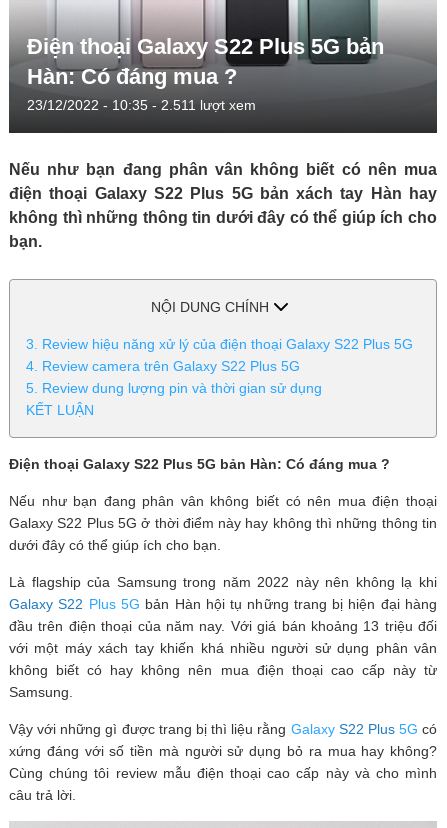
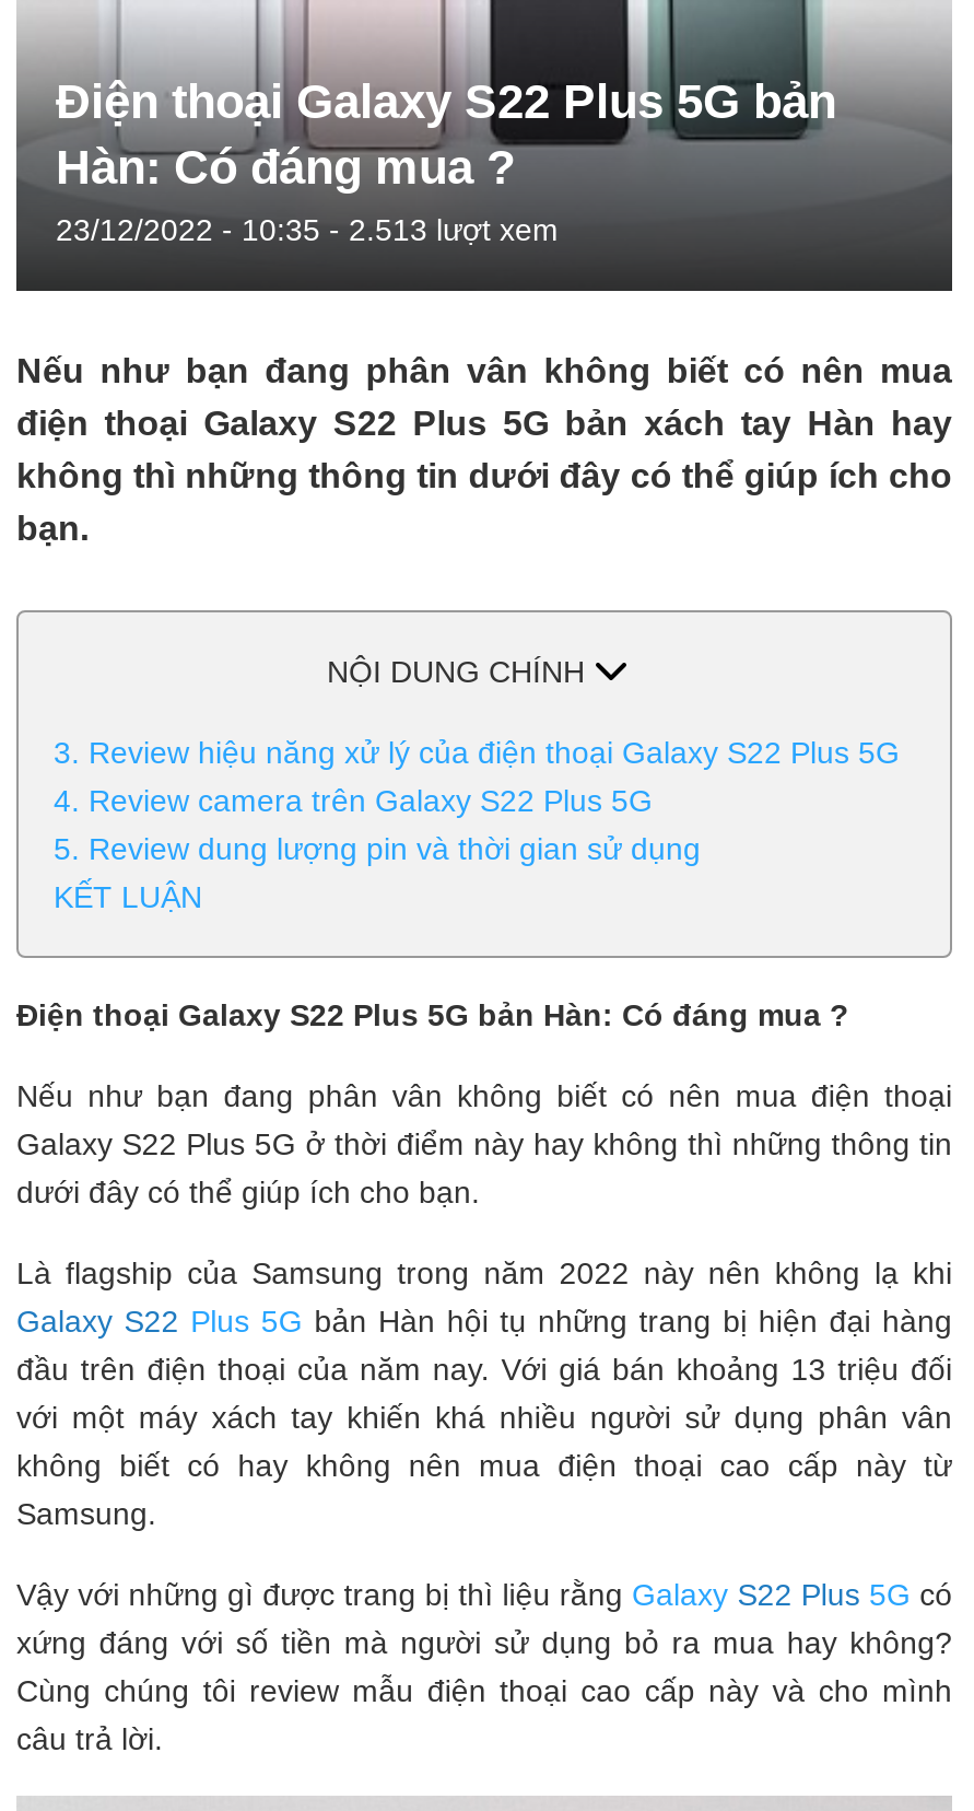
[27,97,256,113] 23/12/2022 - 10:35 - 2.511 lượt xem -> [56,213,559,248] 23/12/2022 - 10:35 - 2.513 lượt xem

